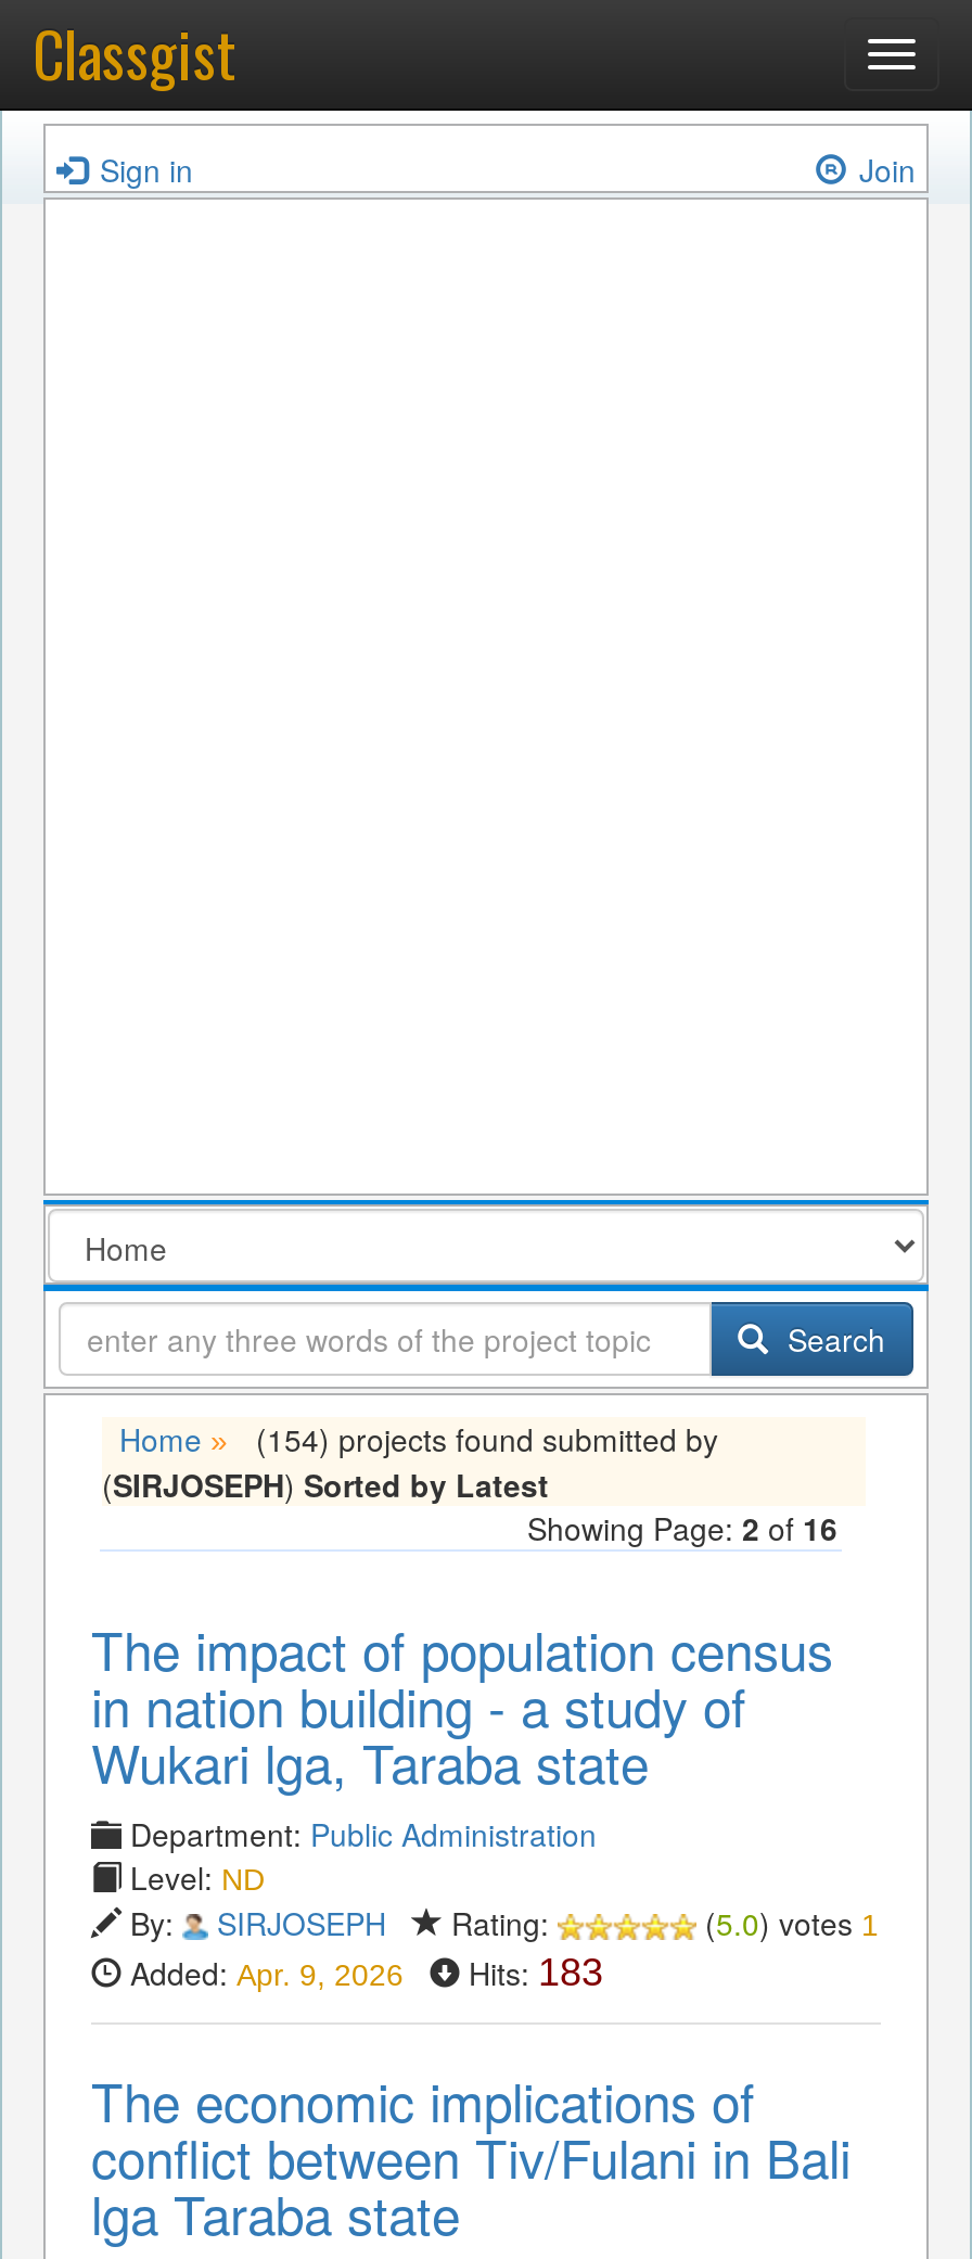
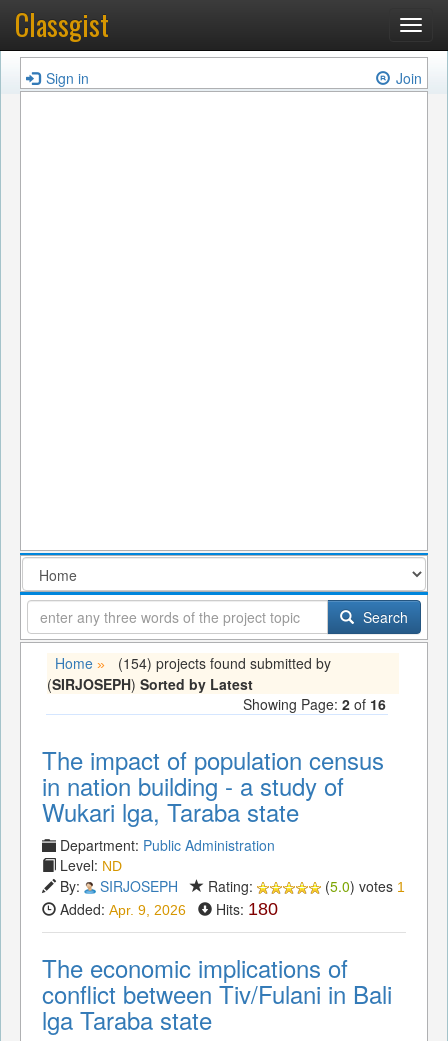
[121,1951,603,1994] Added: Apr. 9, 2026 Hits: 183 -> [56,899,278,919] Added: Apr. 9, 2026 Hits: 180

